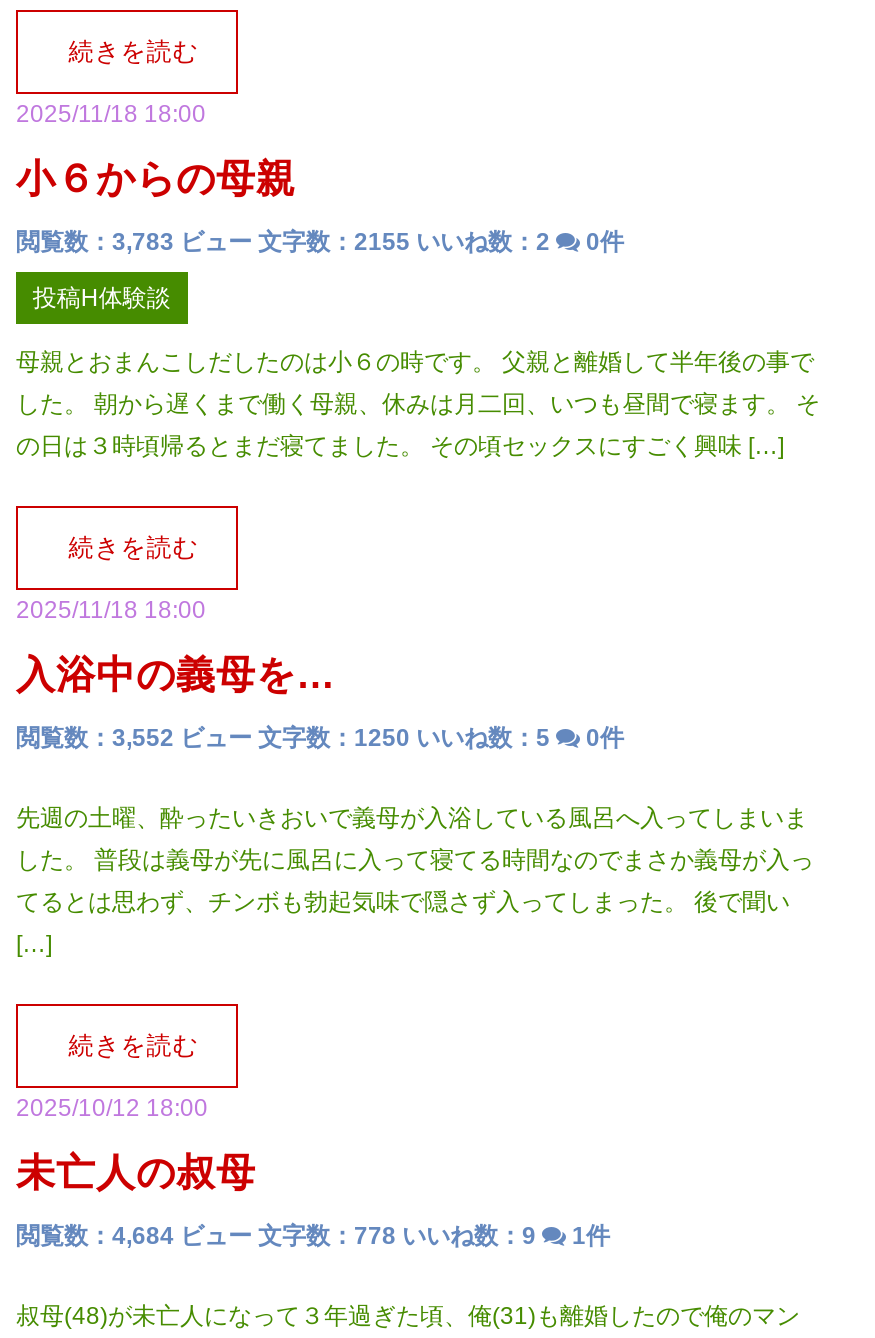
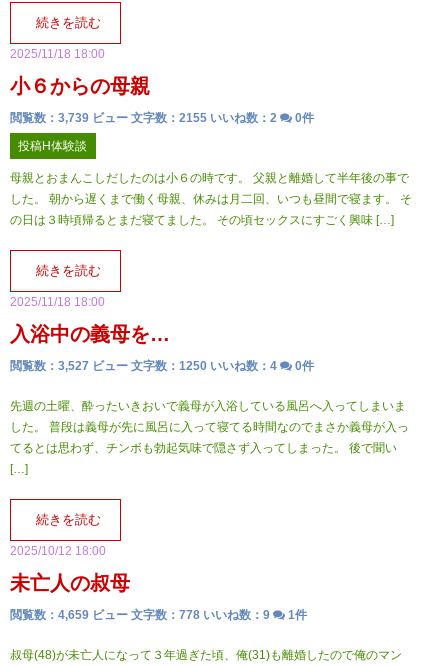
[16,227,550,255] 閲覧数：3,783 ビュー 文字数：2155 いいね数：2 -> [10,110,277,124] 閲覧数：3,739 ビュー 文字数：2155 いいね数：2
[16,723,550,751] 閲覧数：3,552 ビュー 文字数：1250 いいね数：5 -> [10,358,277,372] 閲覧数：3,527 ビュー 文字数：1250 いいね数：4
[16,1221,536,1249] 閲覧数：4,684 ビュー 文字数：778 いいね数：9 -> [10,607,270,621] 閲覧数：4,659 ビュー 文字数：778 いいね数：9

